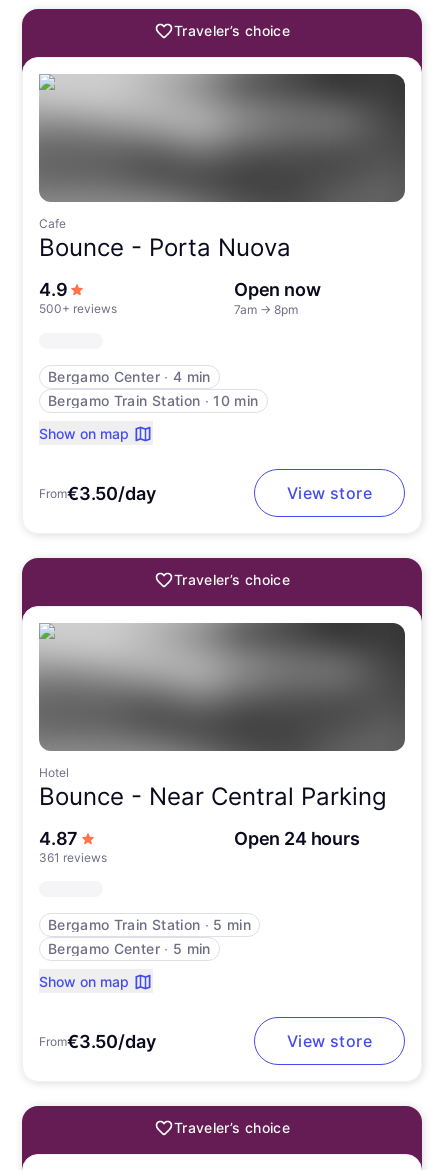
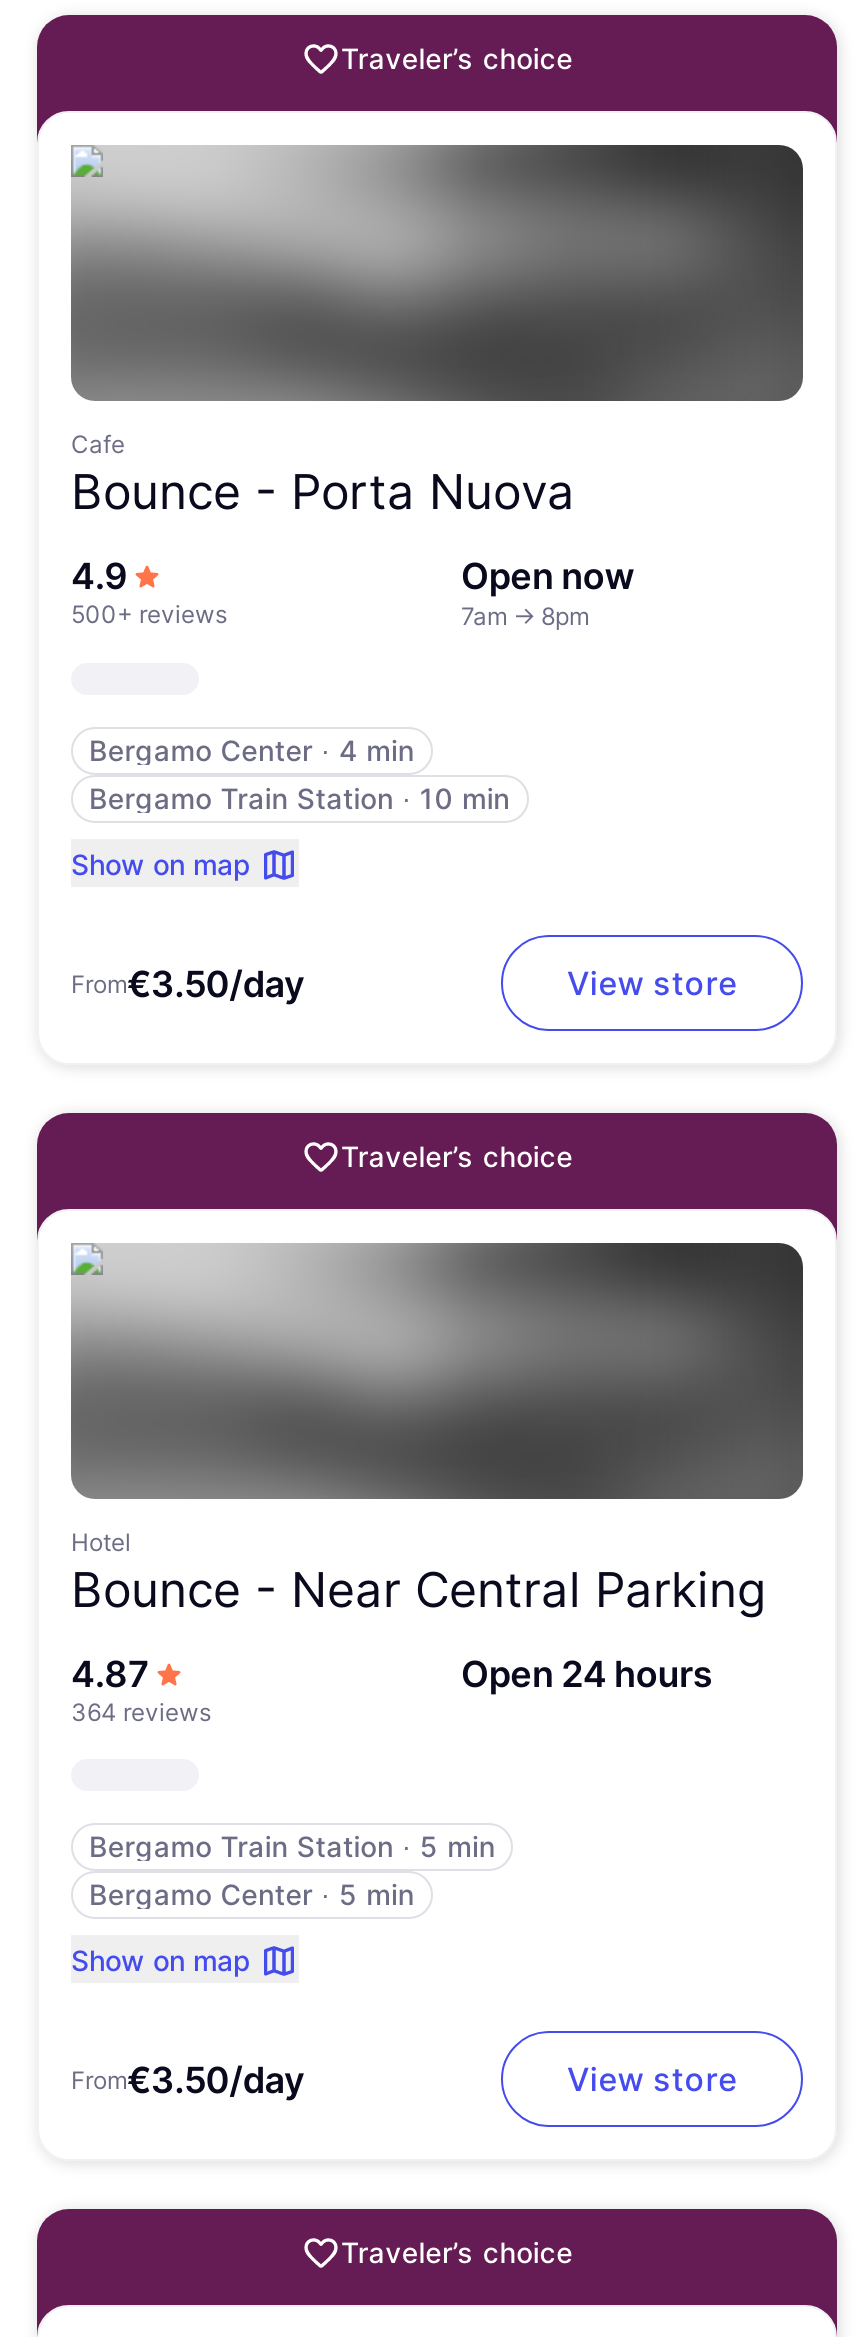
[39,850,107,865] 361 reviews -> [71,1697,211,1727] 364 reviews

